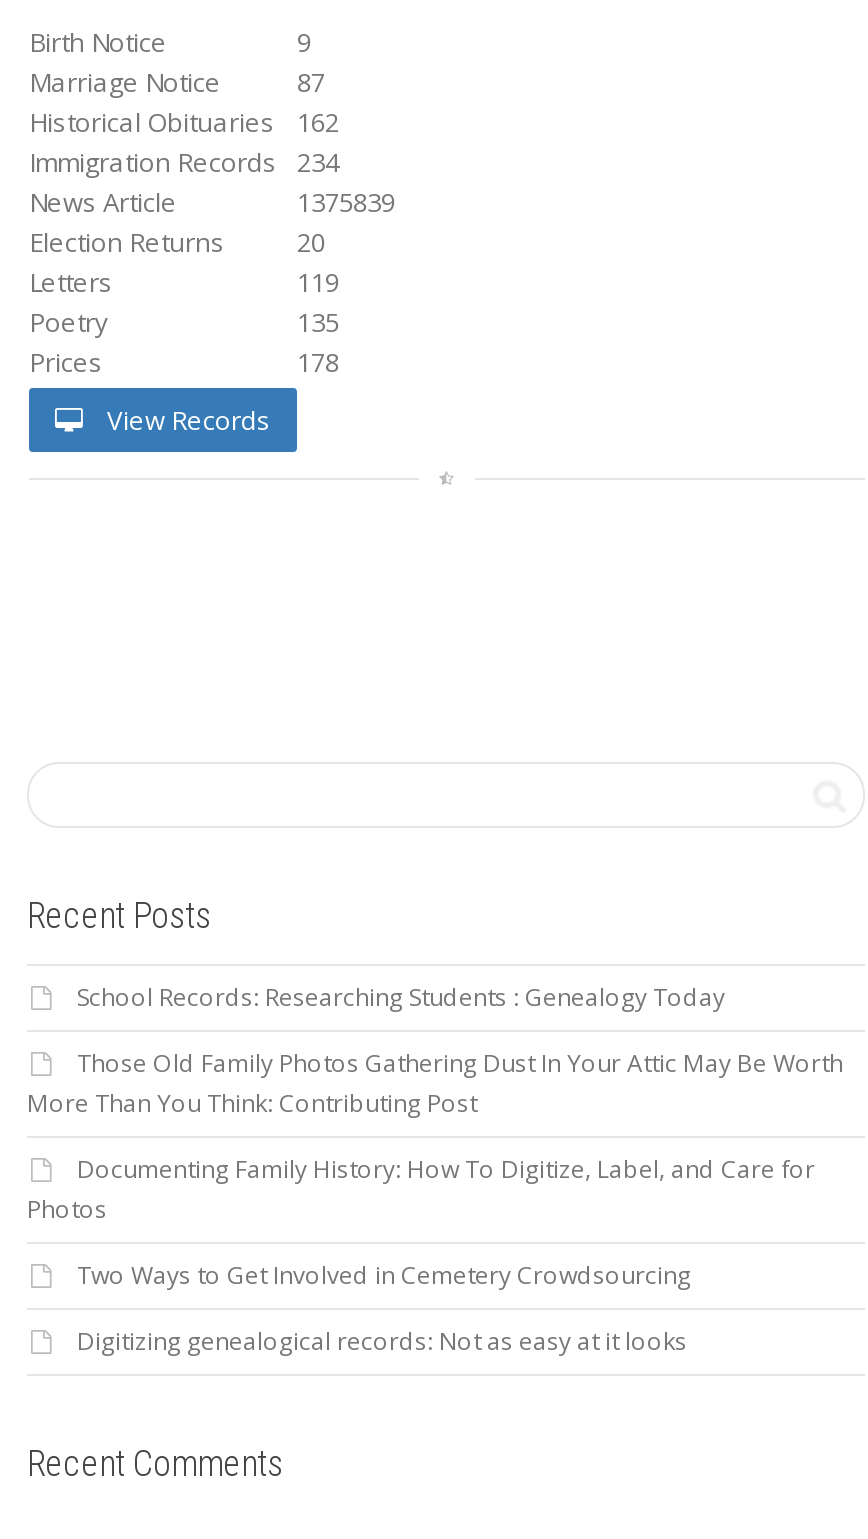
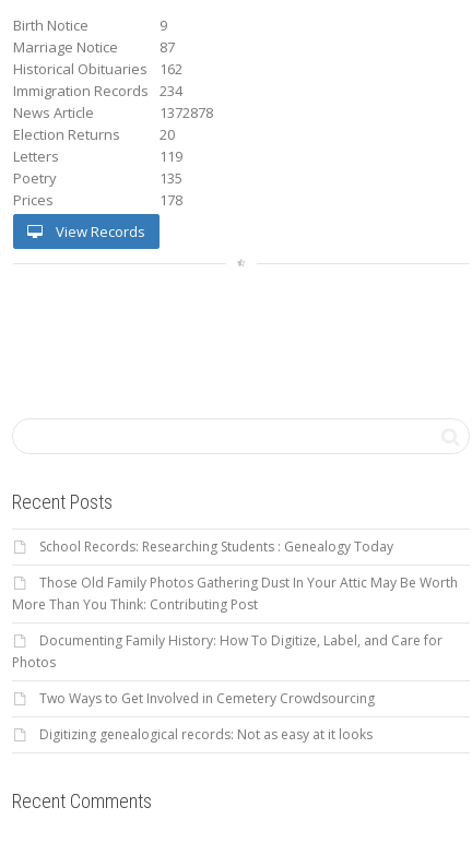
[297,184,395,220] 1375839 -> [160,103,213,122] 1372878

